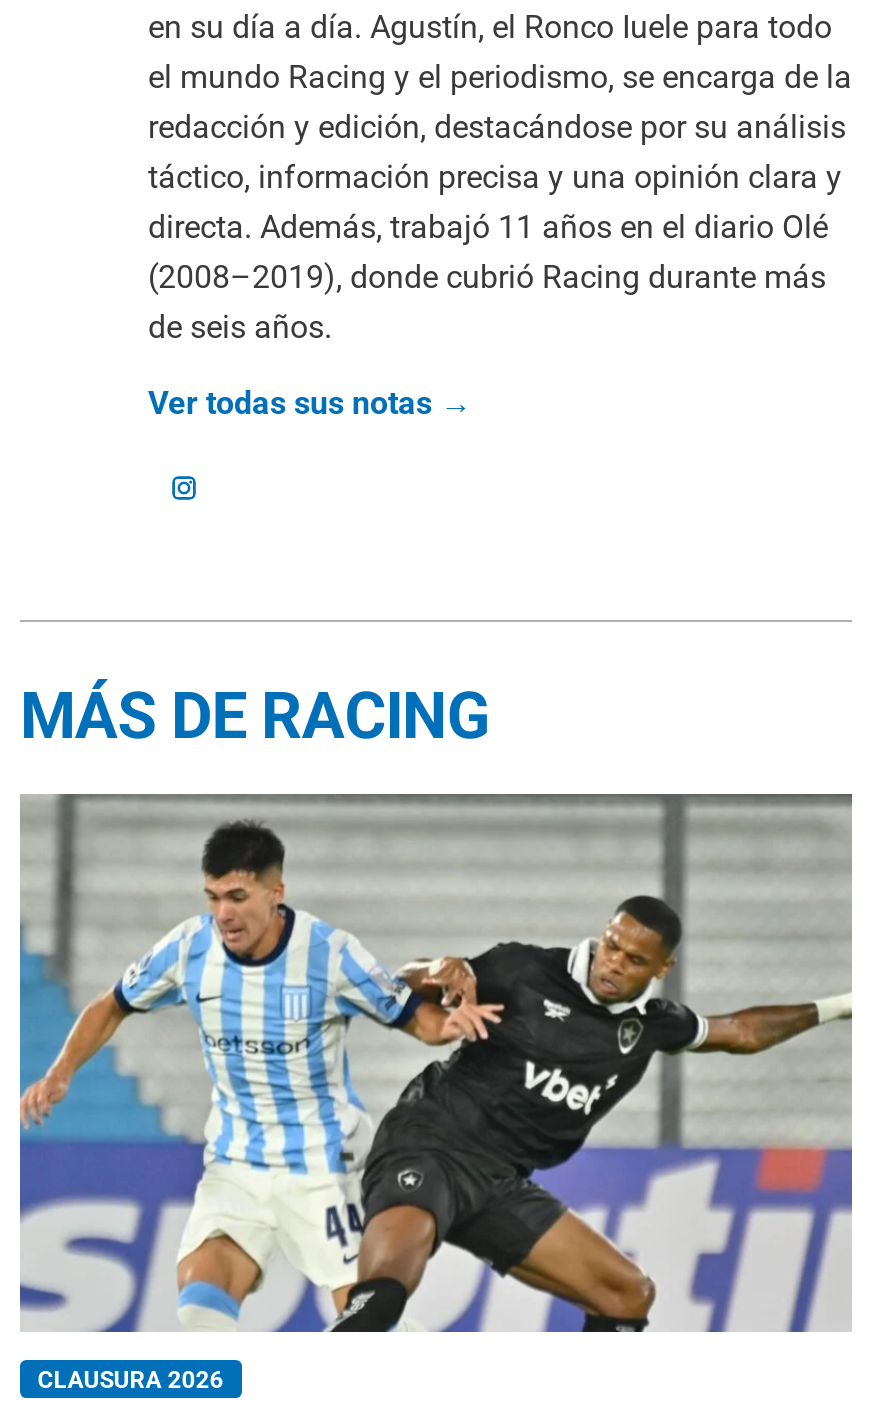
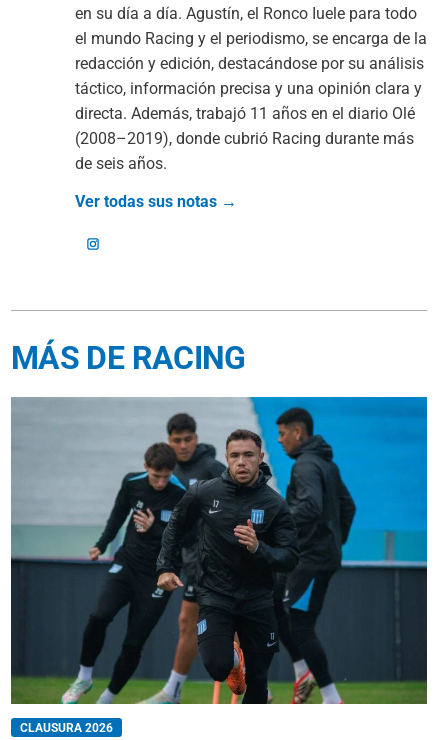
[18,792,854,1336] [image] -> [10,396,428,705] [image]

